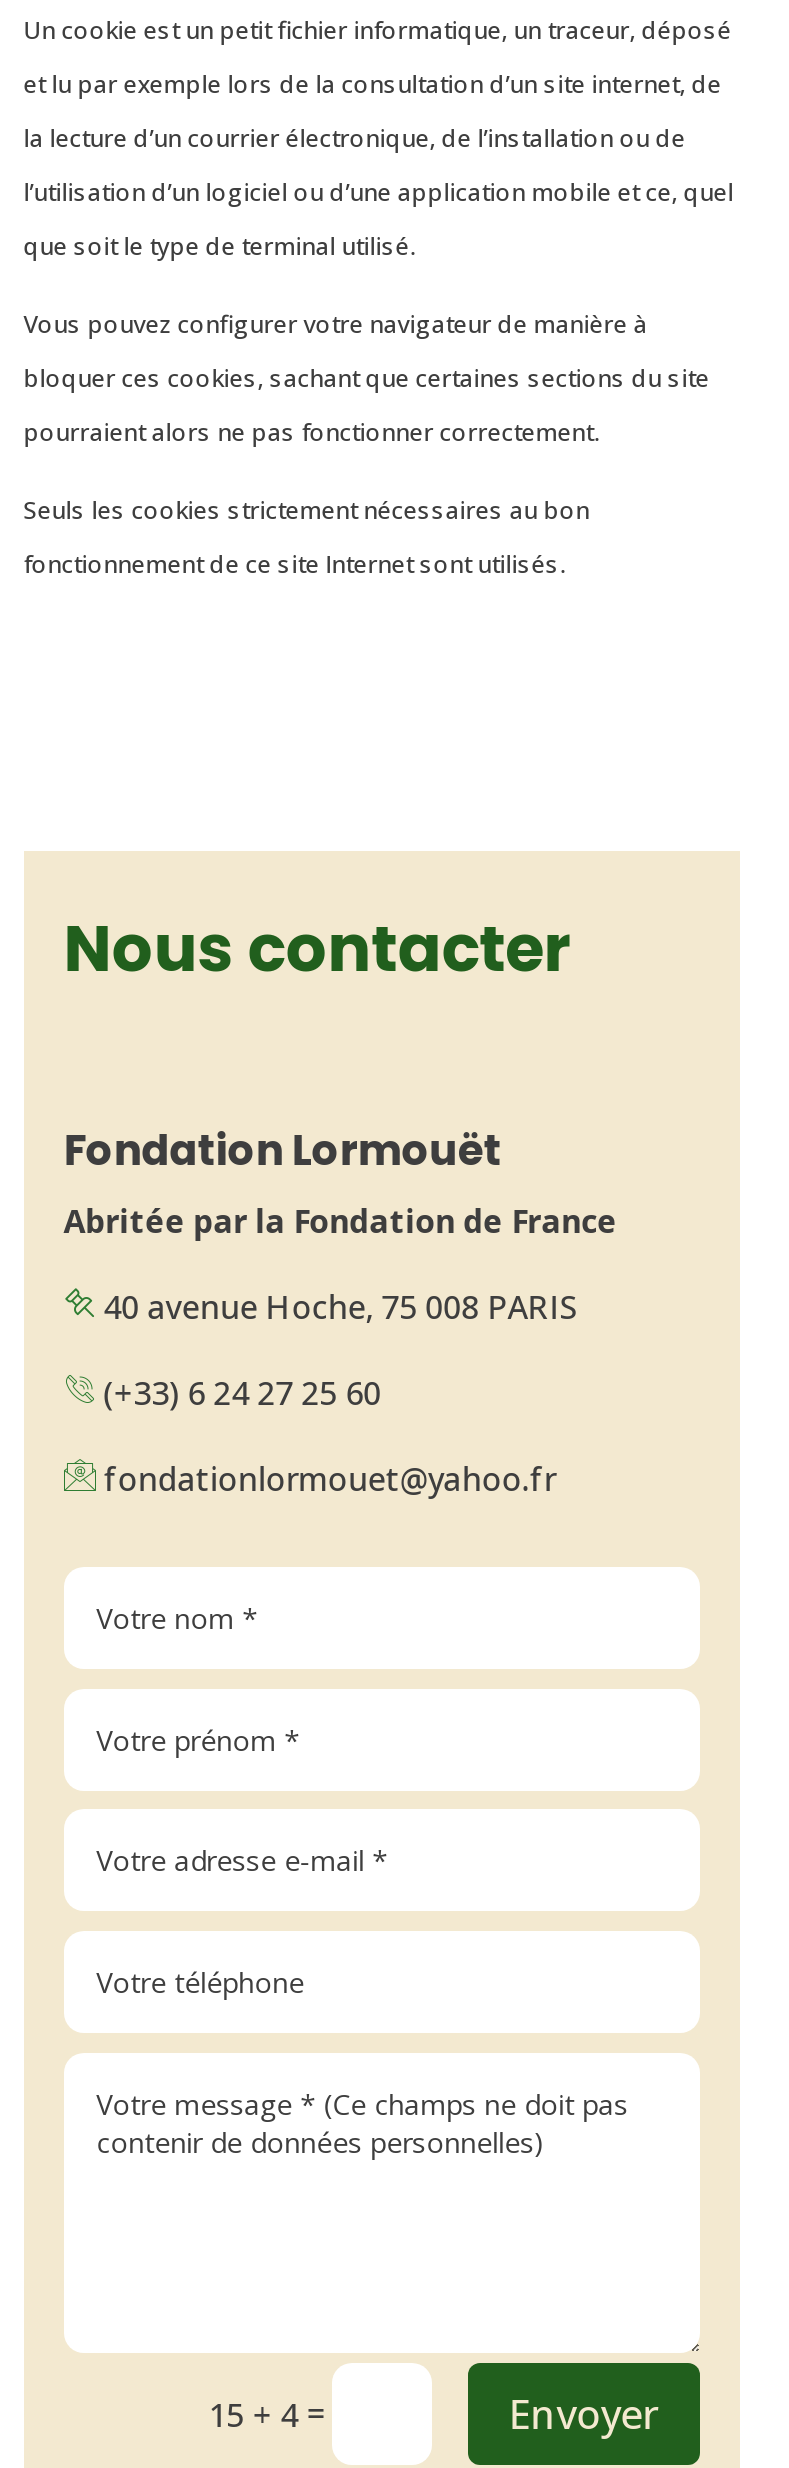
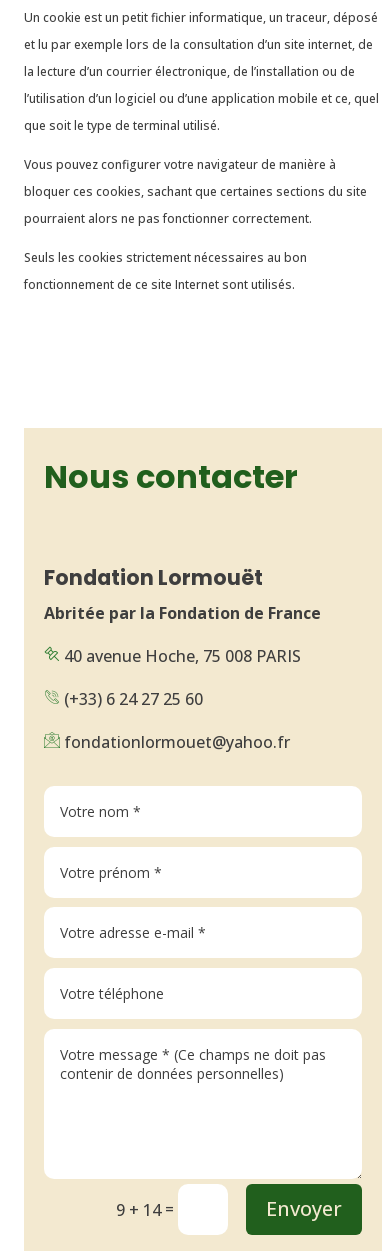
[208,2391,332,2437] 15 + 4 = -> [116,1198,178,1221] 9 + 14 =

